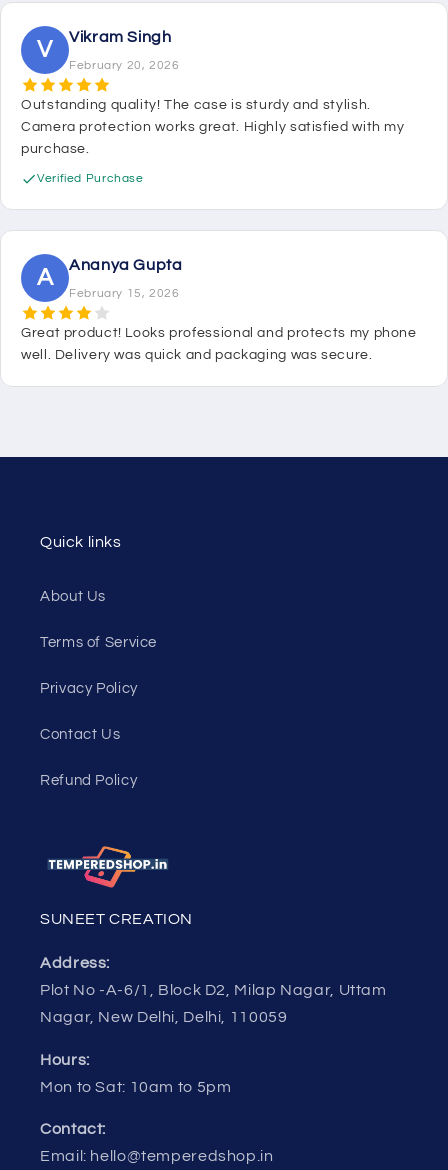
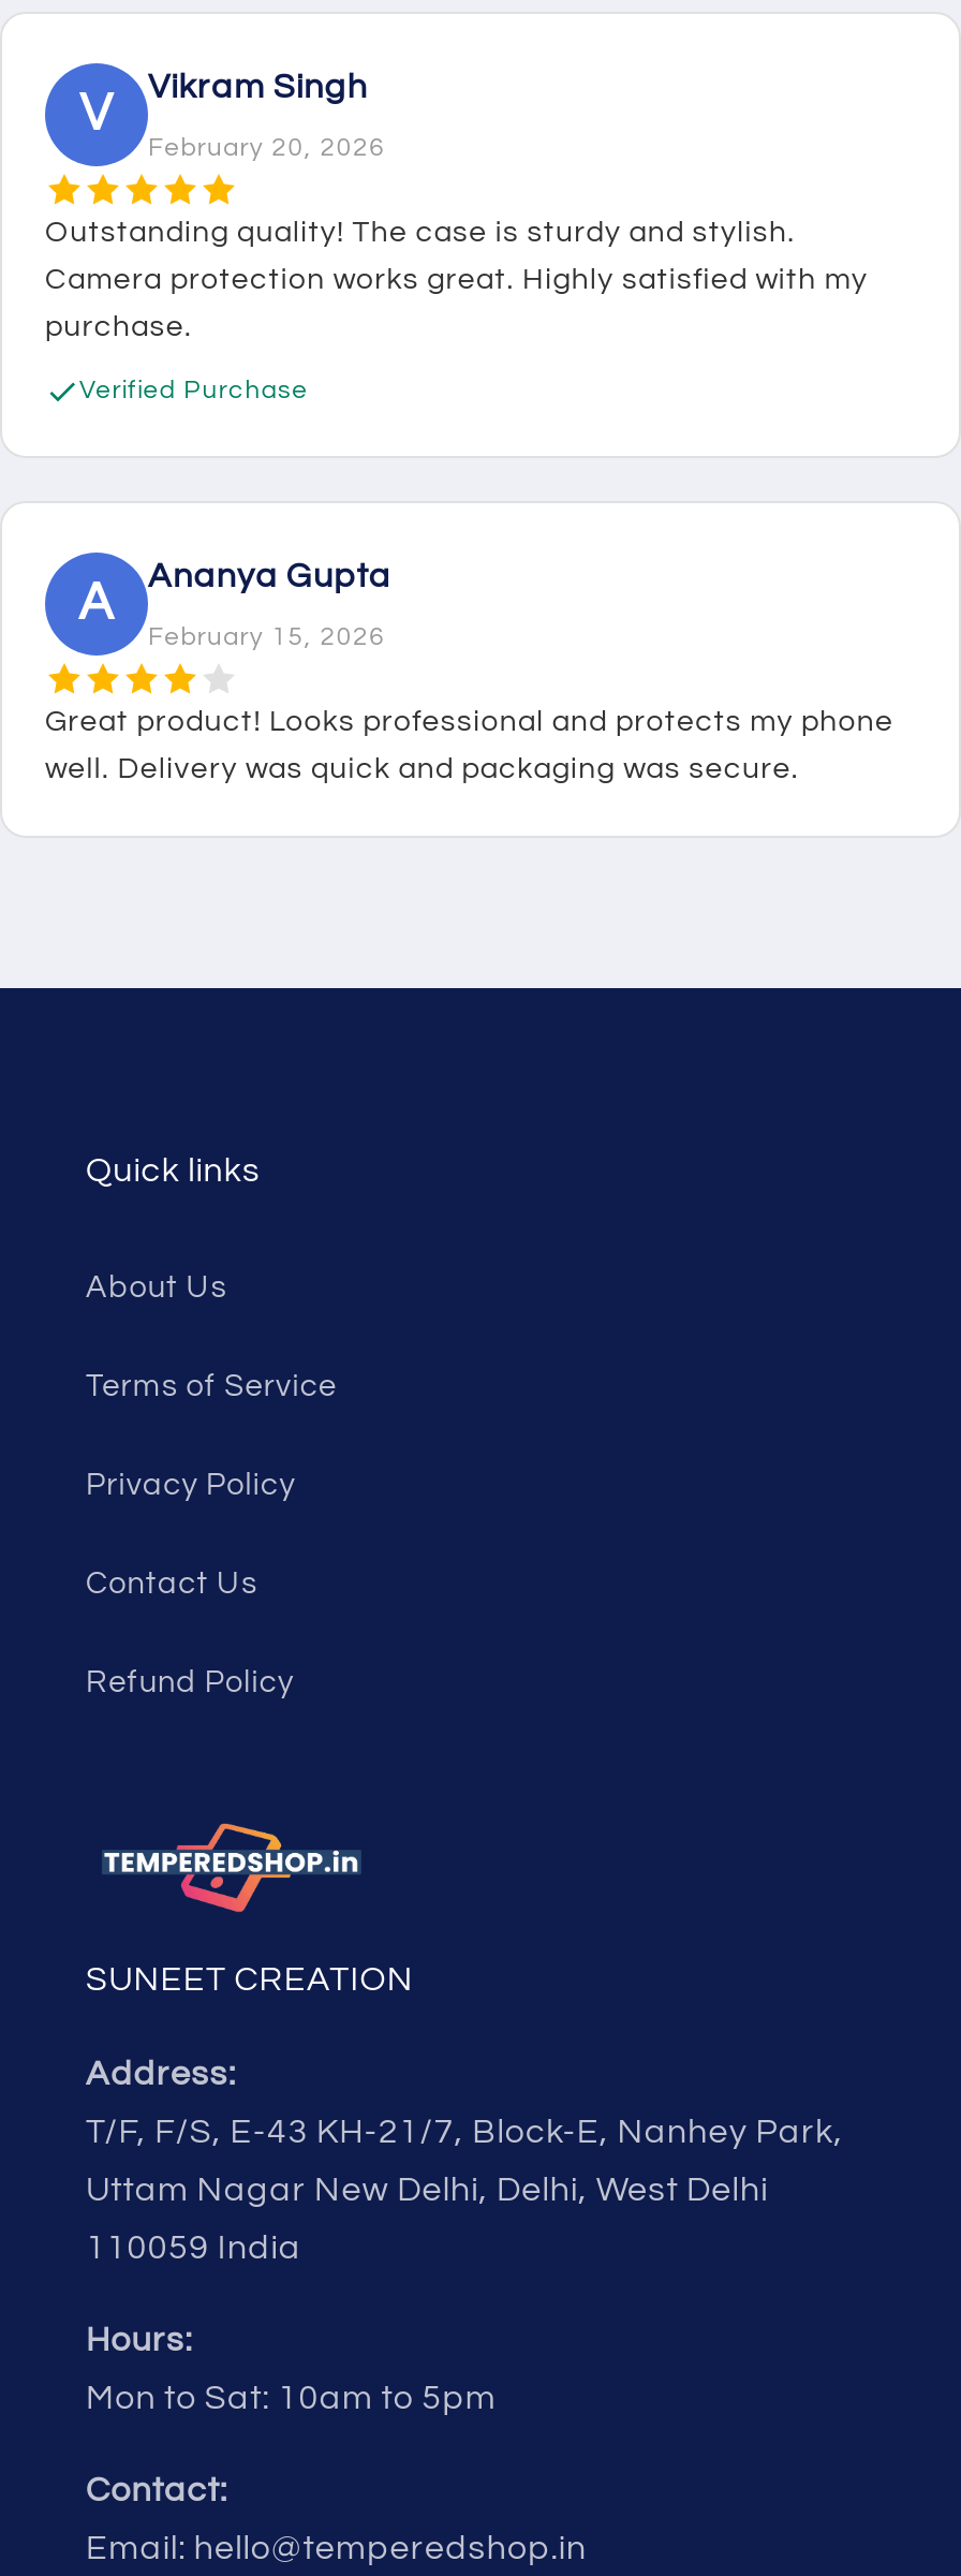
[40,982,387,1025] Plot No -A-6/1, Block D2, Milap Nagar, Uttam | Nagar, New Delhi, Delhi, 110059 -> [86,2115,844,2265] T/F, F/S, E-43 KH-21/7, Block-E, Nanhey Park, | Uttam Nagar New Delhi, Delhi, West Delhi | 110059 India

